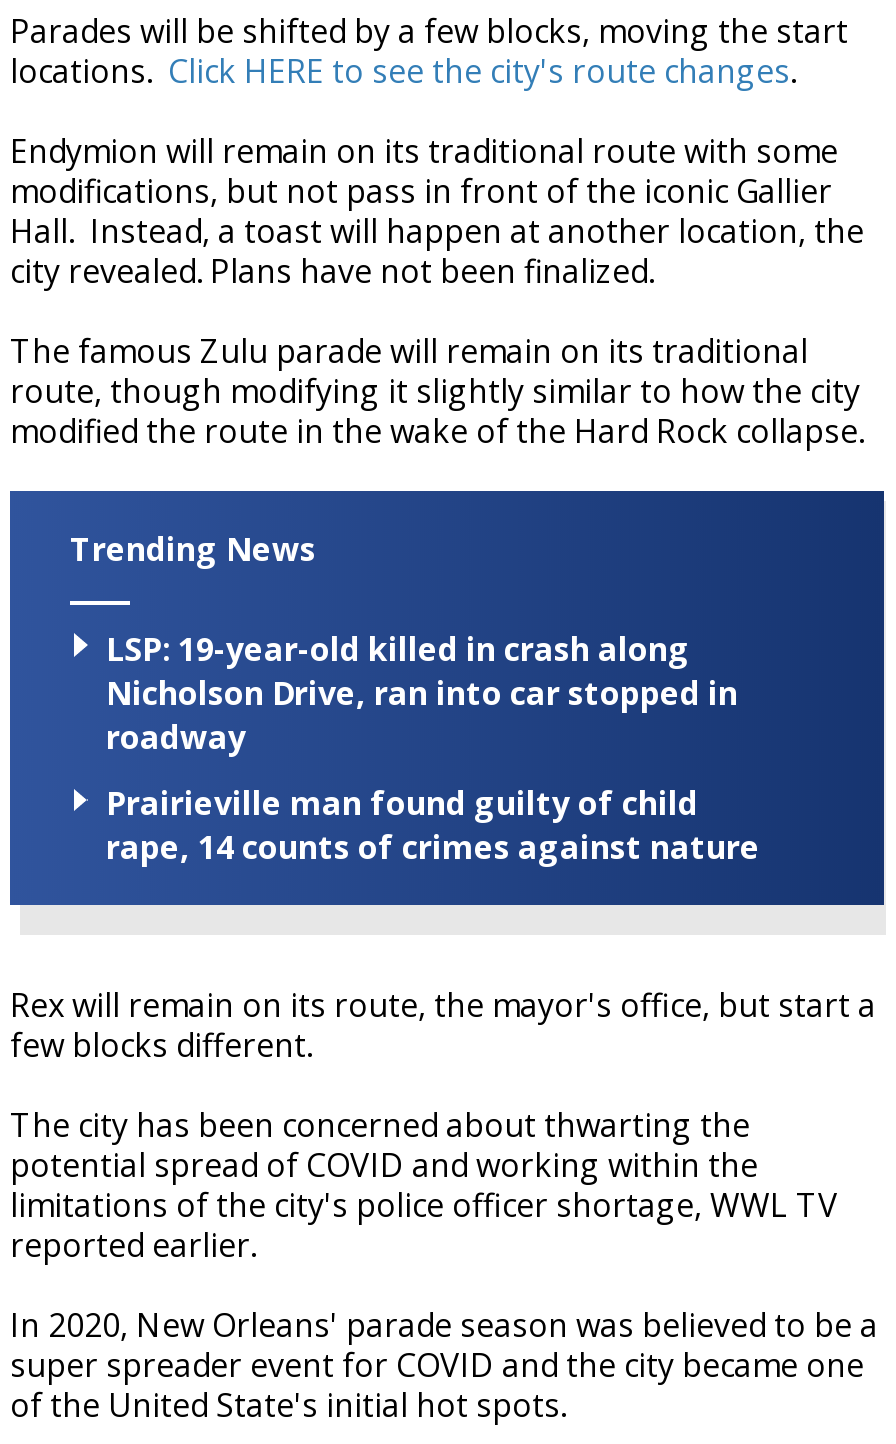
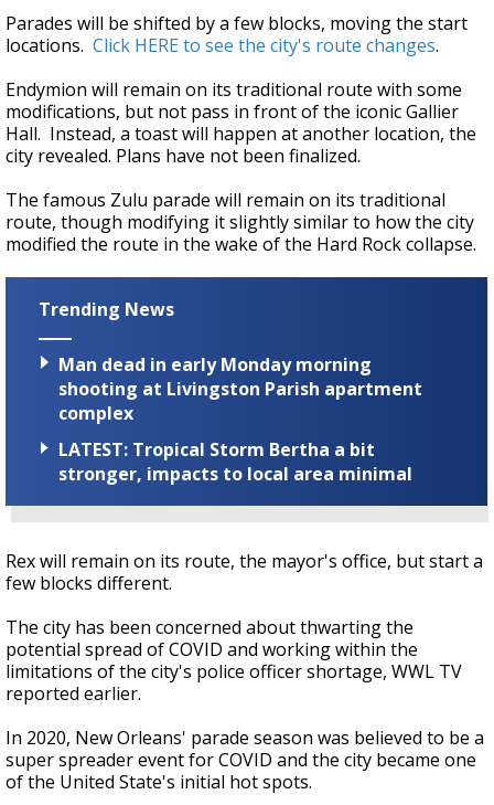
[106,627,738,759] LSP: 19-year-old killed in crash along | Nicholson Drive, ran into car stopped in | roadway -> [58,352,422,425] Man dead in early Monday morning | shooting at Livingston Parish apartment | complex
[106,782,760,870] Prairieville man found guilty of child | rape, 14 counts of crimes against nature -> [58,438,412,486] LATEST: Tropical Storm Bertha a bit | stronger, impacts to local area minimal

